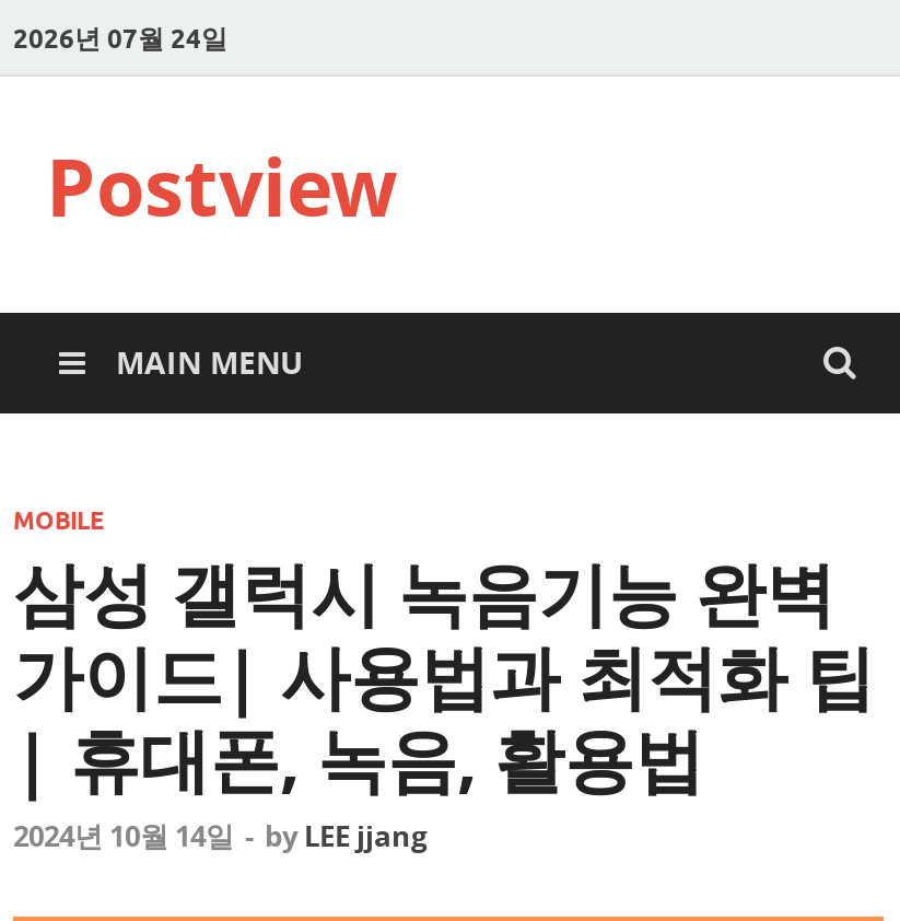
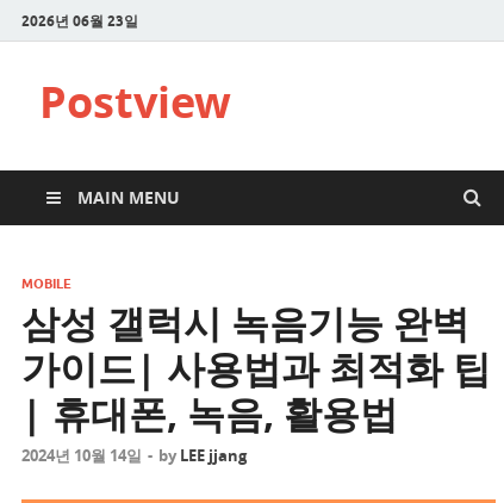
[13,21,227,54] 2026년 07월 24일 -> [21,11,138,29] 2026년 06월 23일

